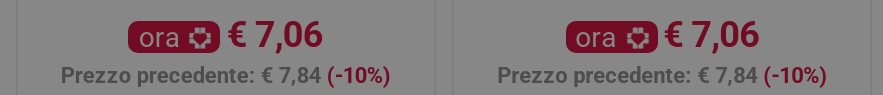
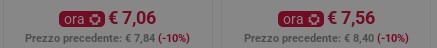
[575,12,759,54] ora € 7,06 -> [283,7,375,28] ora € 7,56
[497,62,827,88] Prezzo precedente: € 7,84 (-10%) -> [244,32,409,45] Prezzo precedente: € 8,40 (-10%)

